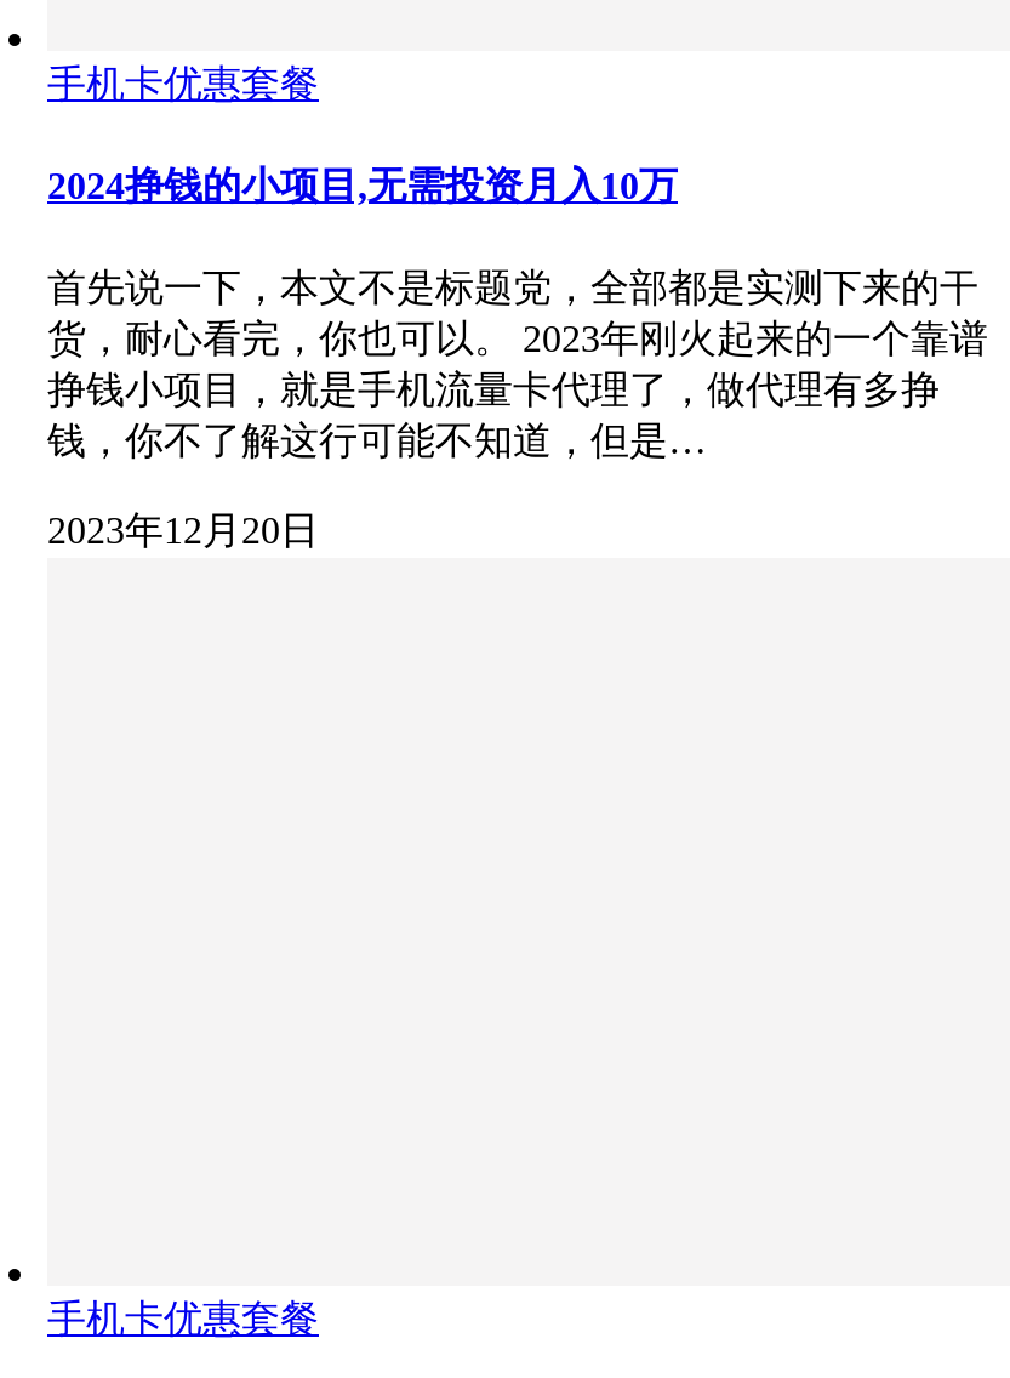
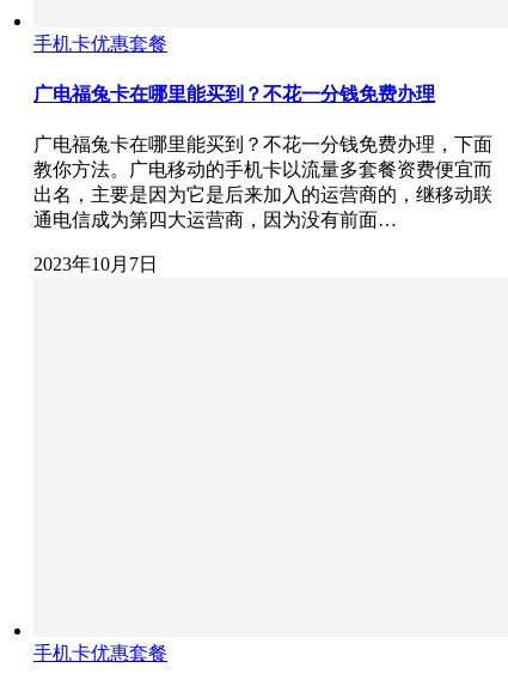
[47,165,678,206] 2024挣钱的小项目,无需投资月入10万 -> [33,84,435,104] 广电福兔卡在哪里能买到？不花一分钱免费办理
[47,268,988,462] 首先说一下，本文不是标题党，全部都是实测下来的干 | 货，耐心看完，你也可以。 2023年刚火起来的一个靠谱 | 挣钱小项目，就是手机流量卡代理了，做代理有多挣 | 钱，你不了解这行可能不知道，但是… -> [33,134,492,230] 广电福兔卡在哪里能买到？不花一分钱免费办理，下面 | 教你方法。广电移动的手机卡以流量多套餐资费便宜而 | 出名，主要是因为它是后来加入的运营商的，继移动联 | 通电信成为第四大运营商，因为没有前面…
[47,510,319,551] 2023年12月20日 -> [33,254,158,275] 2023年10月7日

